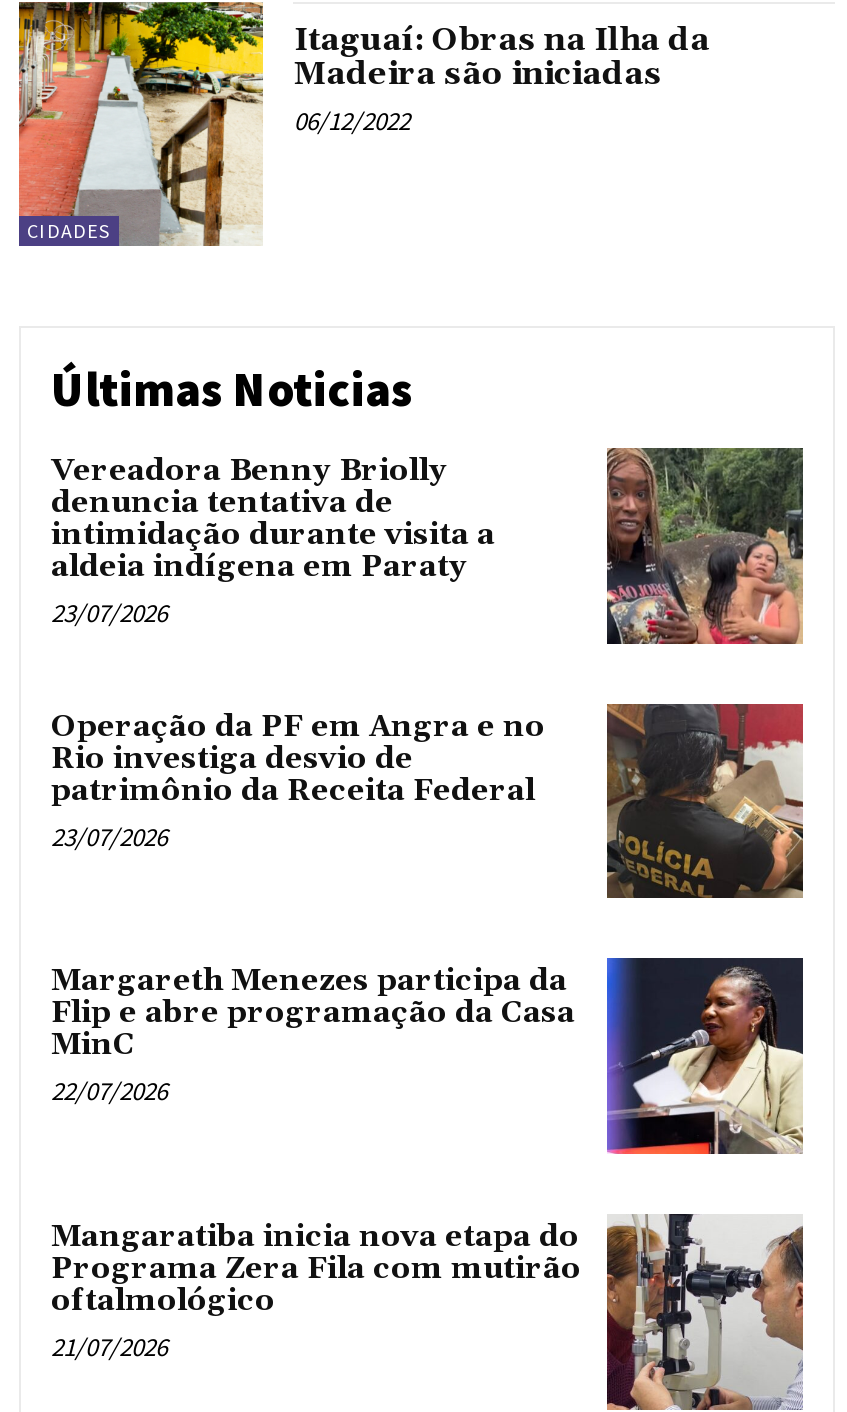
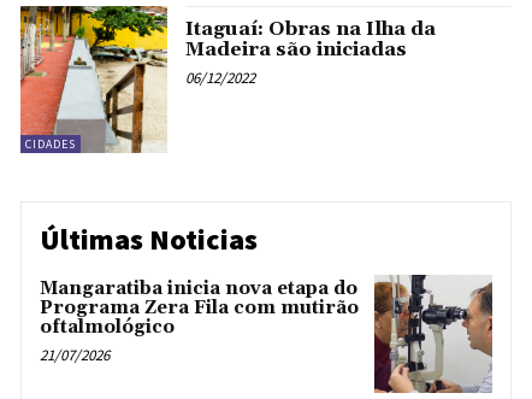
[51,446,805,853] [image] | Vereadora Benny Briolly | denuncia tentativa de | intimidação durante visita a | aldeia indígena em Paraty | 23/07/2026 | Operação da PF em Angra e no | Rio investiga desvio de | patrimônio da Receita Federal | 23/07/2026 -> none
[605,702,805,900] [image] -> none
[51,956,805,1156] [image] | Margareth Menezes participa da | Flip e abre programação da Casa | MinC | 22/07/2026 -> none

